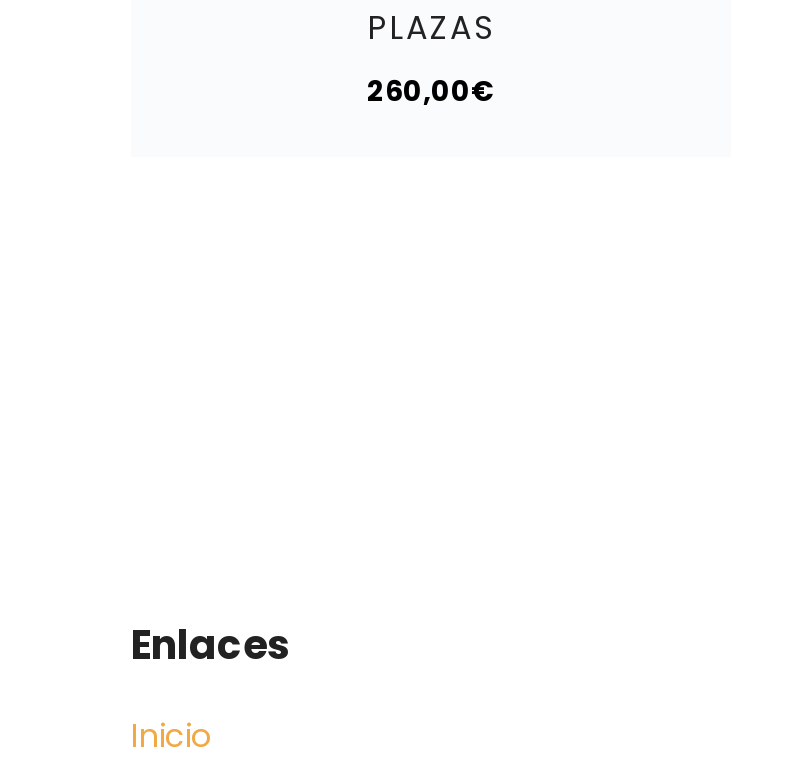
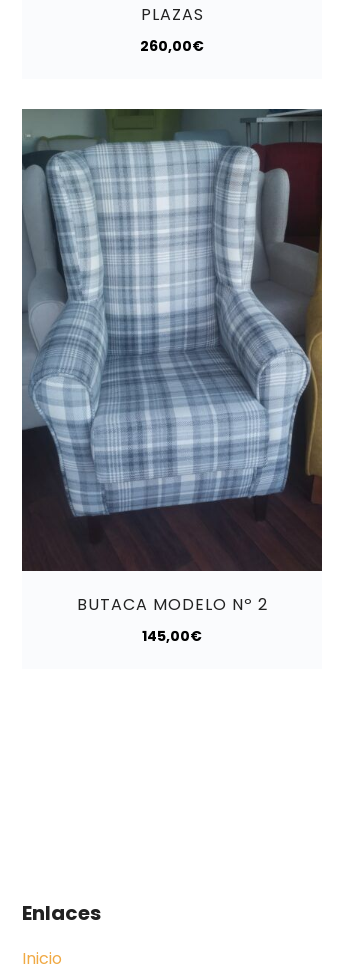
none -> [21,108,323,646] [image] | BUTACA MODELO Nº 2 | 145,00€

